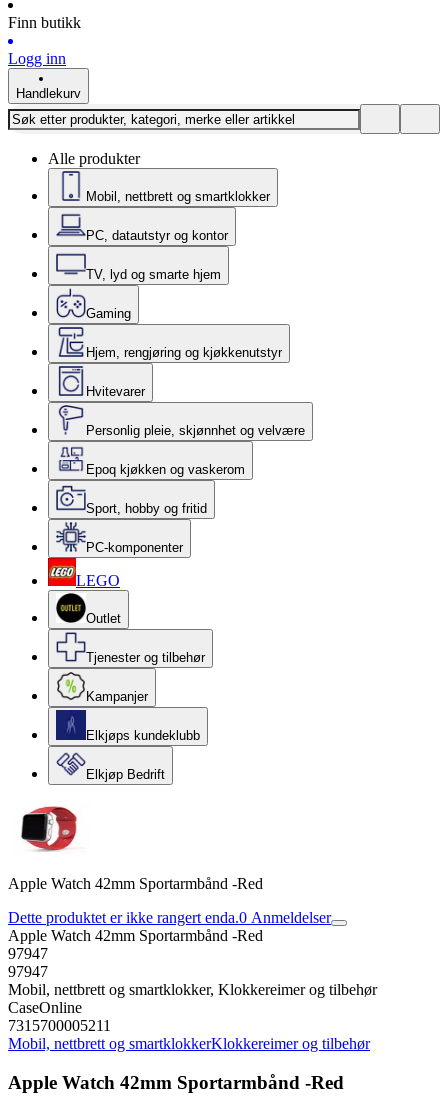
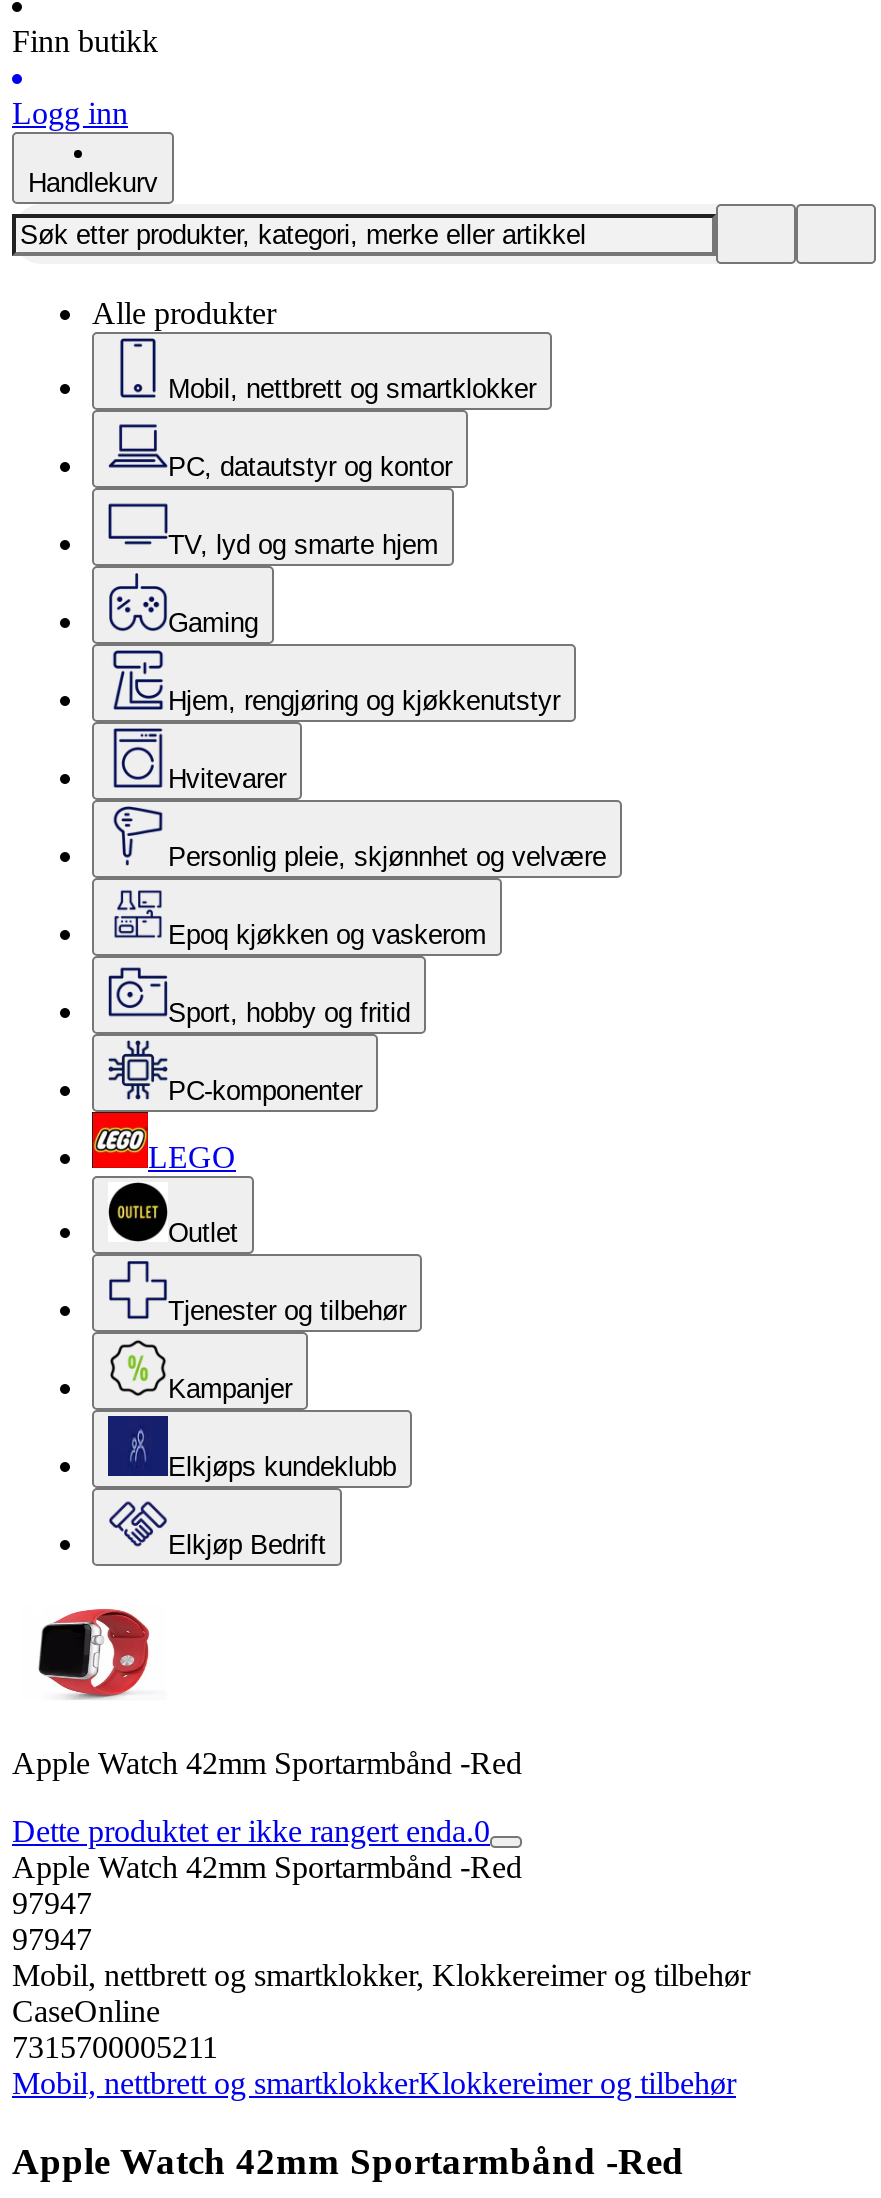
[8,909,331,926] Dette produktet er ikke rangert enda.0 Anmeldelser -> [12,1814,490,1848] Dette produktet er ikke rangert enda.0

